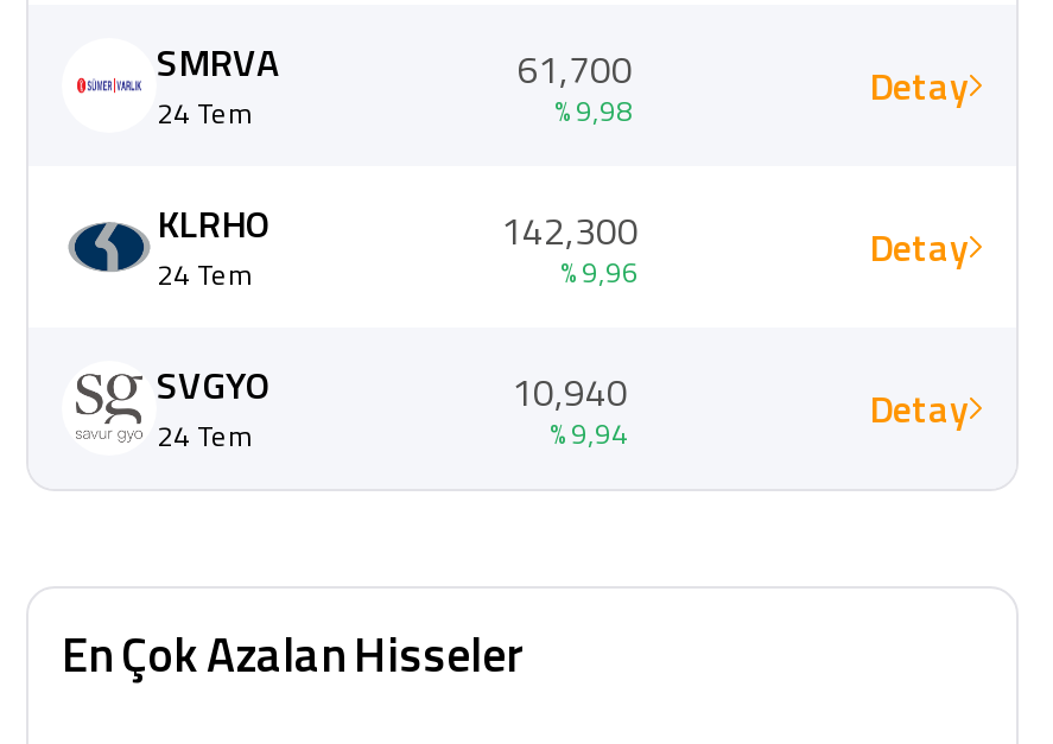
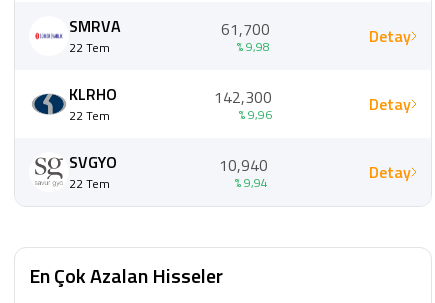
[157,90,254,135] 24 Tem -> [69,38,110,57] 22 Tem
[157,252,254,297] 24 Tem -> [69,106,110,125] 22 Tem
[157,413,254,458] 24 Tem -> [69,174,110,193] 22 Tem

